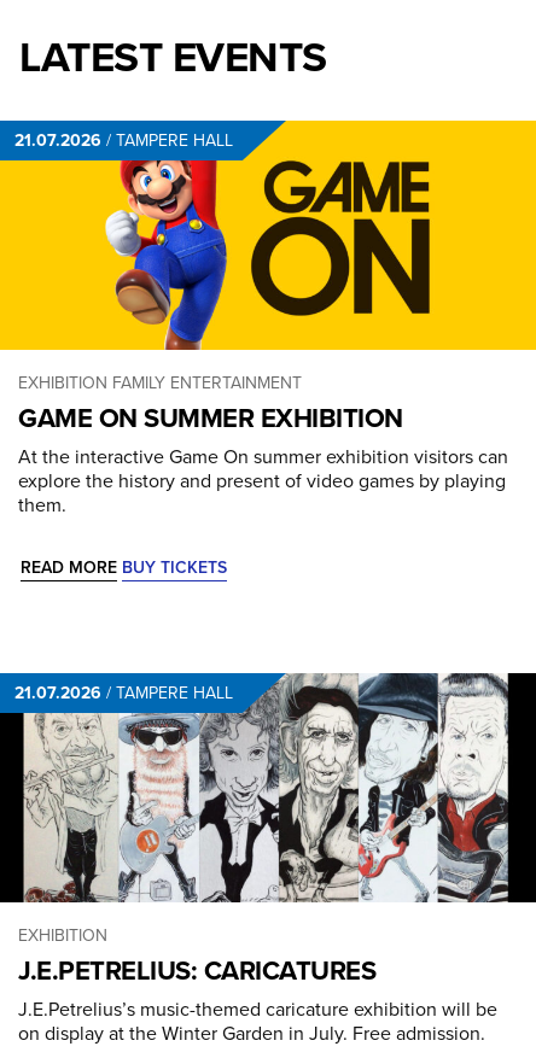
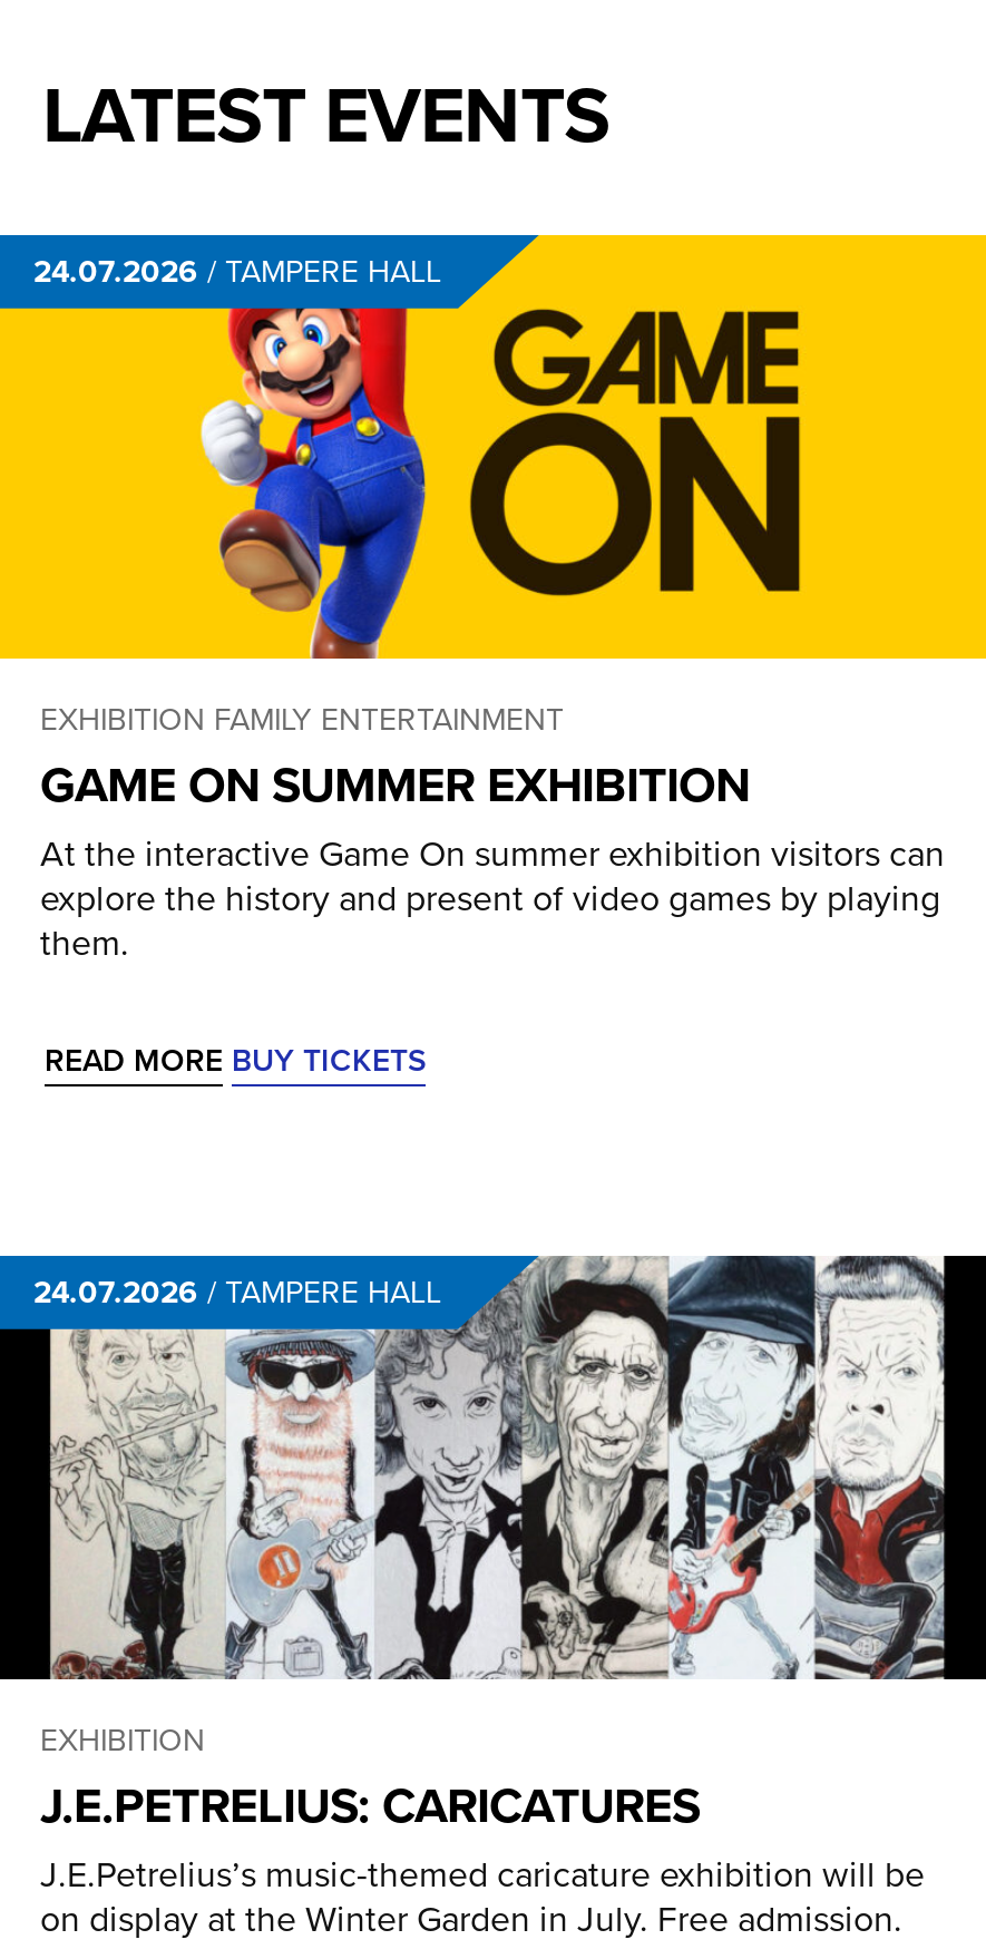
[14,128,233,152] 21.07.2026 / TAMPERE HALL -> [33,248,441,295] 24.07.2026 / TAMPERE HALL
[14,680,233,704] 21.07.2026 / TAMPERE HALL -> [33,1269,441,1316] 24.07.2026 / TAMPERE HALL

